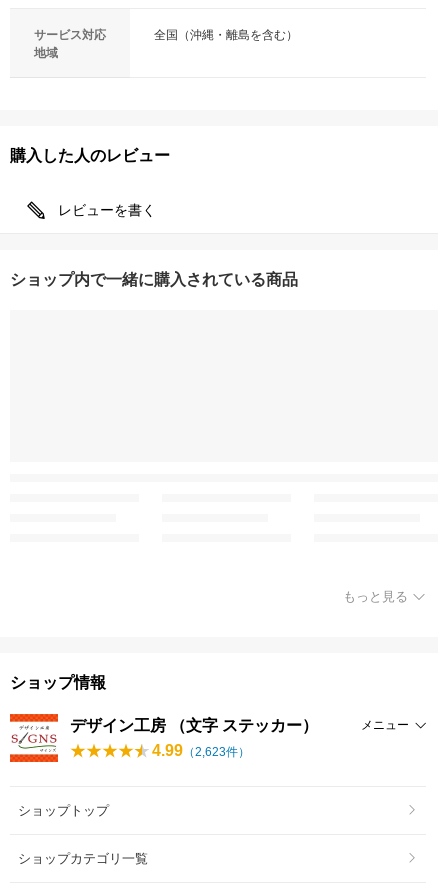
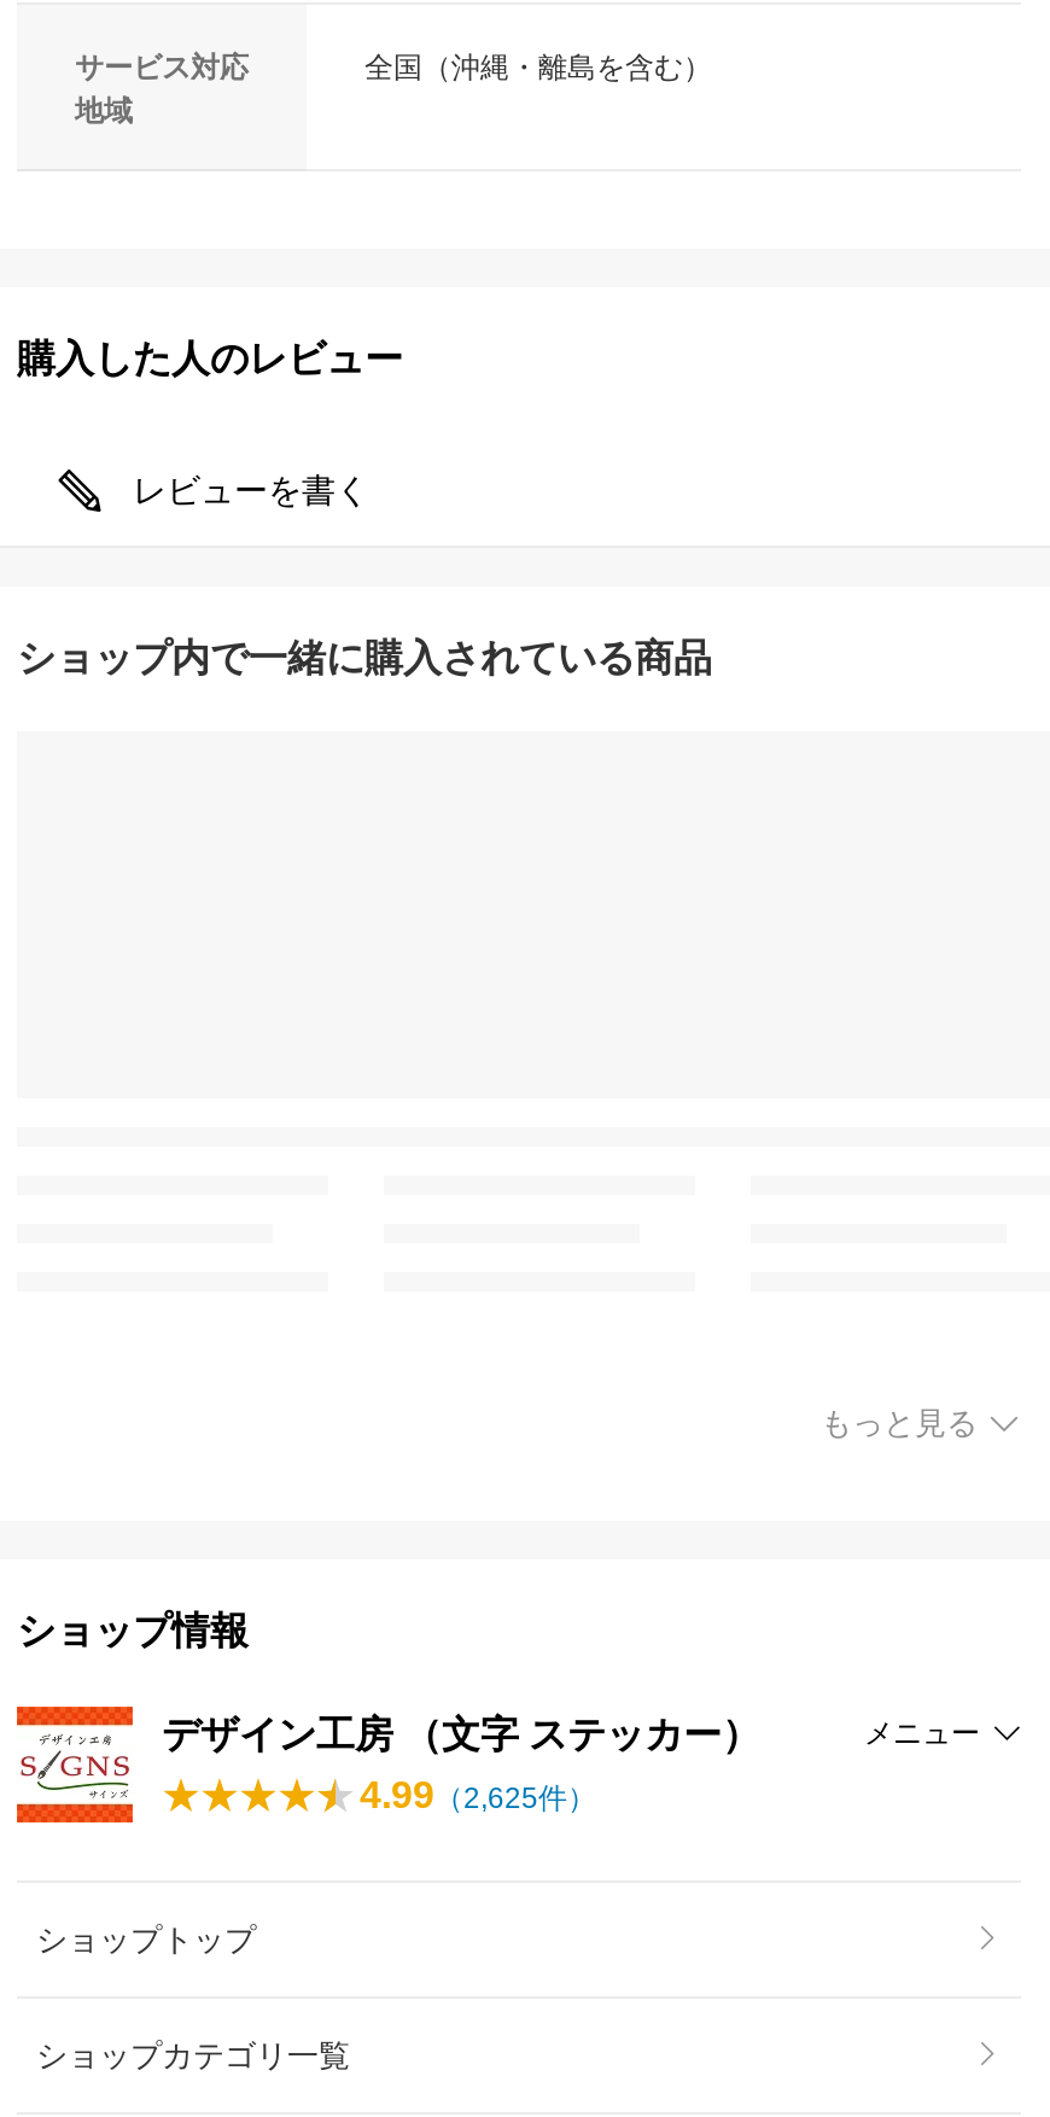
[152,742,250,759] 4.99（2,623件） -> [360,1774,596,1815] 4.99（2,625件）

